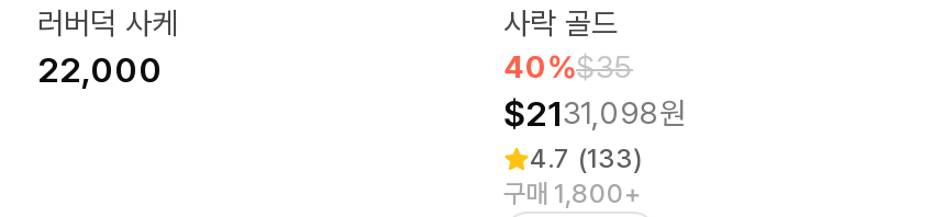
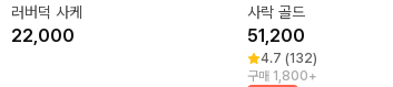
[503,50,686,175] 40%$35 | $2131,098원 | 4.7 (133) -> [247,25,317,66] 51,200 | 4.7 (132)

